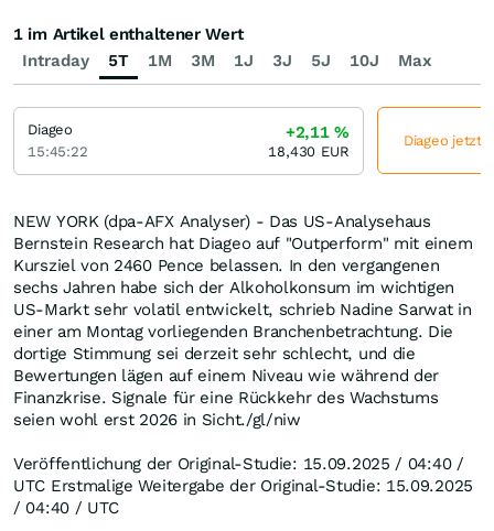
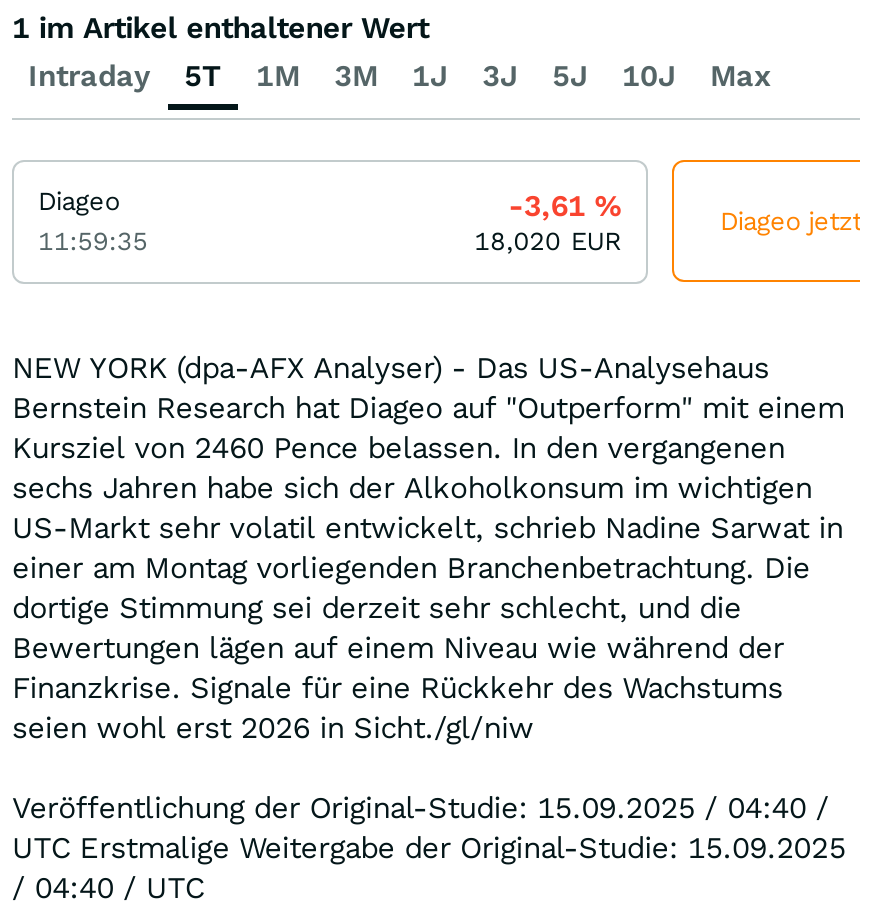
[286,122,350,142] +2,11% -> [508,188,622,224] -3,61%
[28,143,88,160] 15:45:22 -> [38,226,148,256] 11:59:35
[268,143,350,160] 18,430 EUR -> [474,226,622,256] 18,020 EUR

